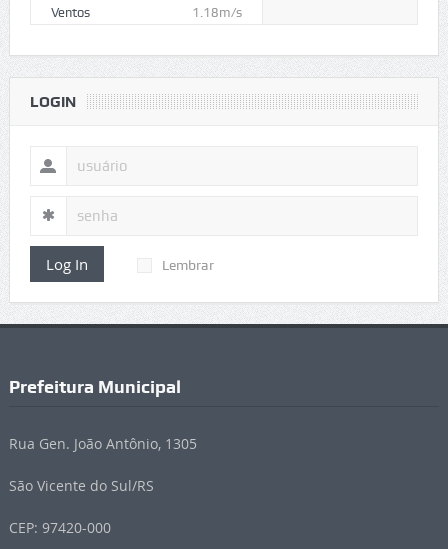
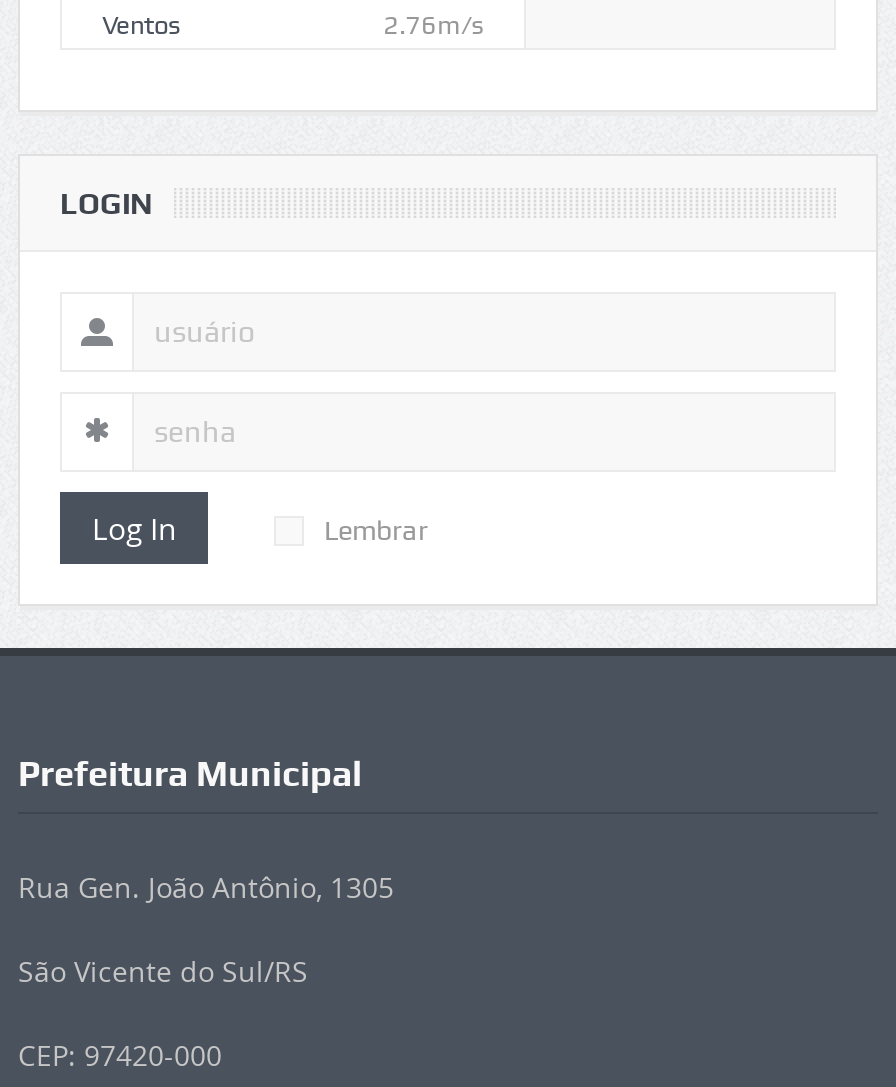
[192,5,242,20] 1.18m/s -> [383,10,483,40] 2.76m/s

